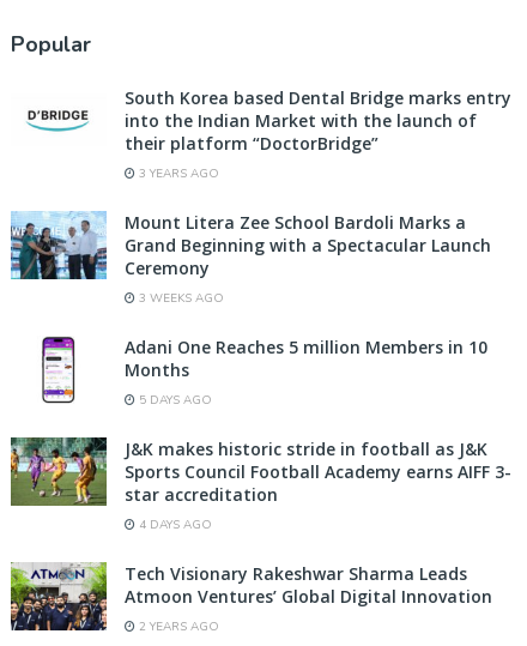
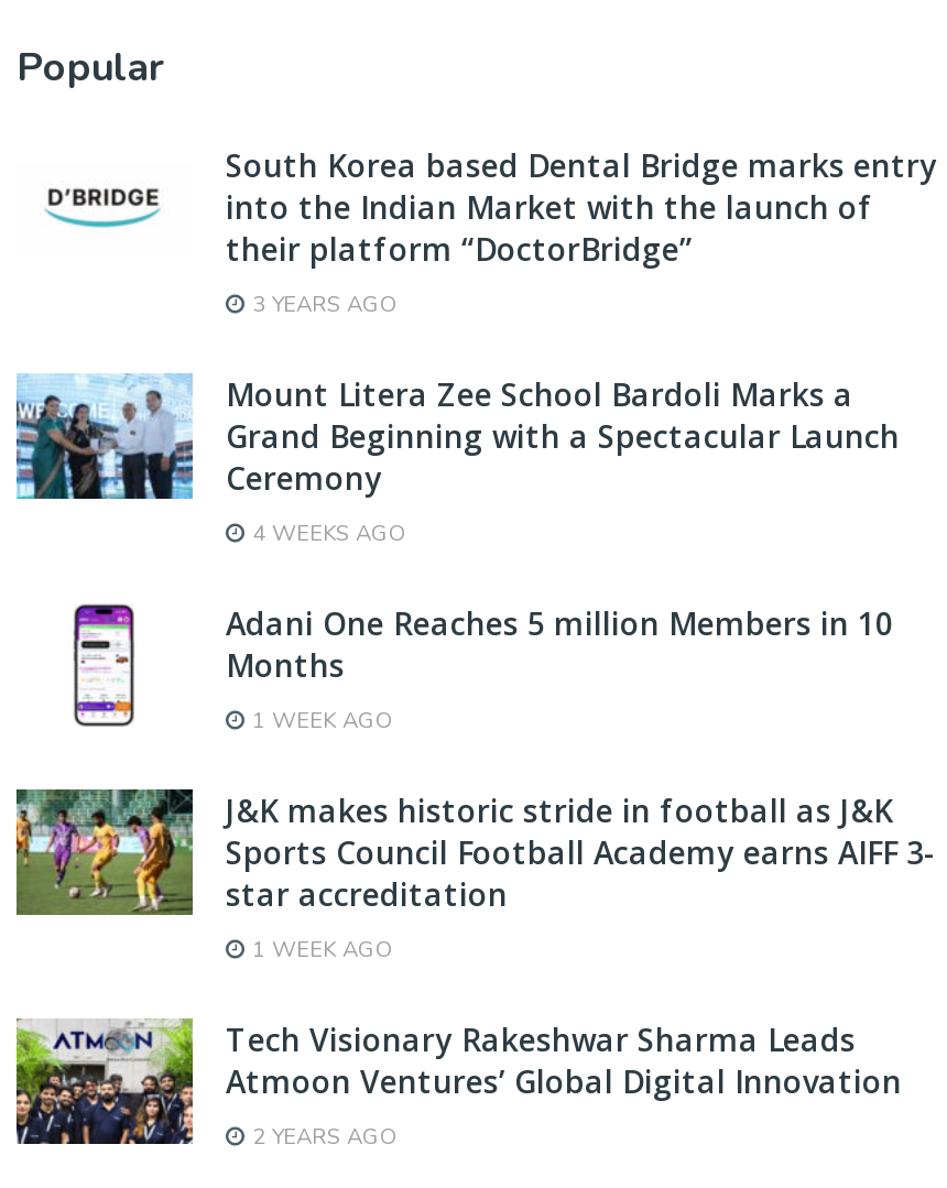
[135,290,224,307] 3 WEEKS AGO -> [246,519,409,549] 4 WEEKS AGO
[135,392,212,409] 5 DAYS AGO -> [246,706,395,737] 1 WEEK AGO
[135,517,212,533] 4 DAYS AGO -> [246,935,395,966] 1 WEEK AGO

